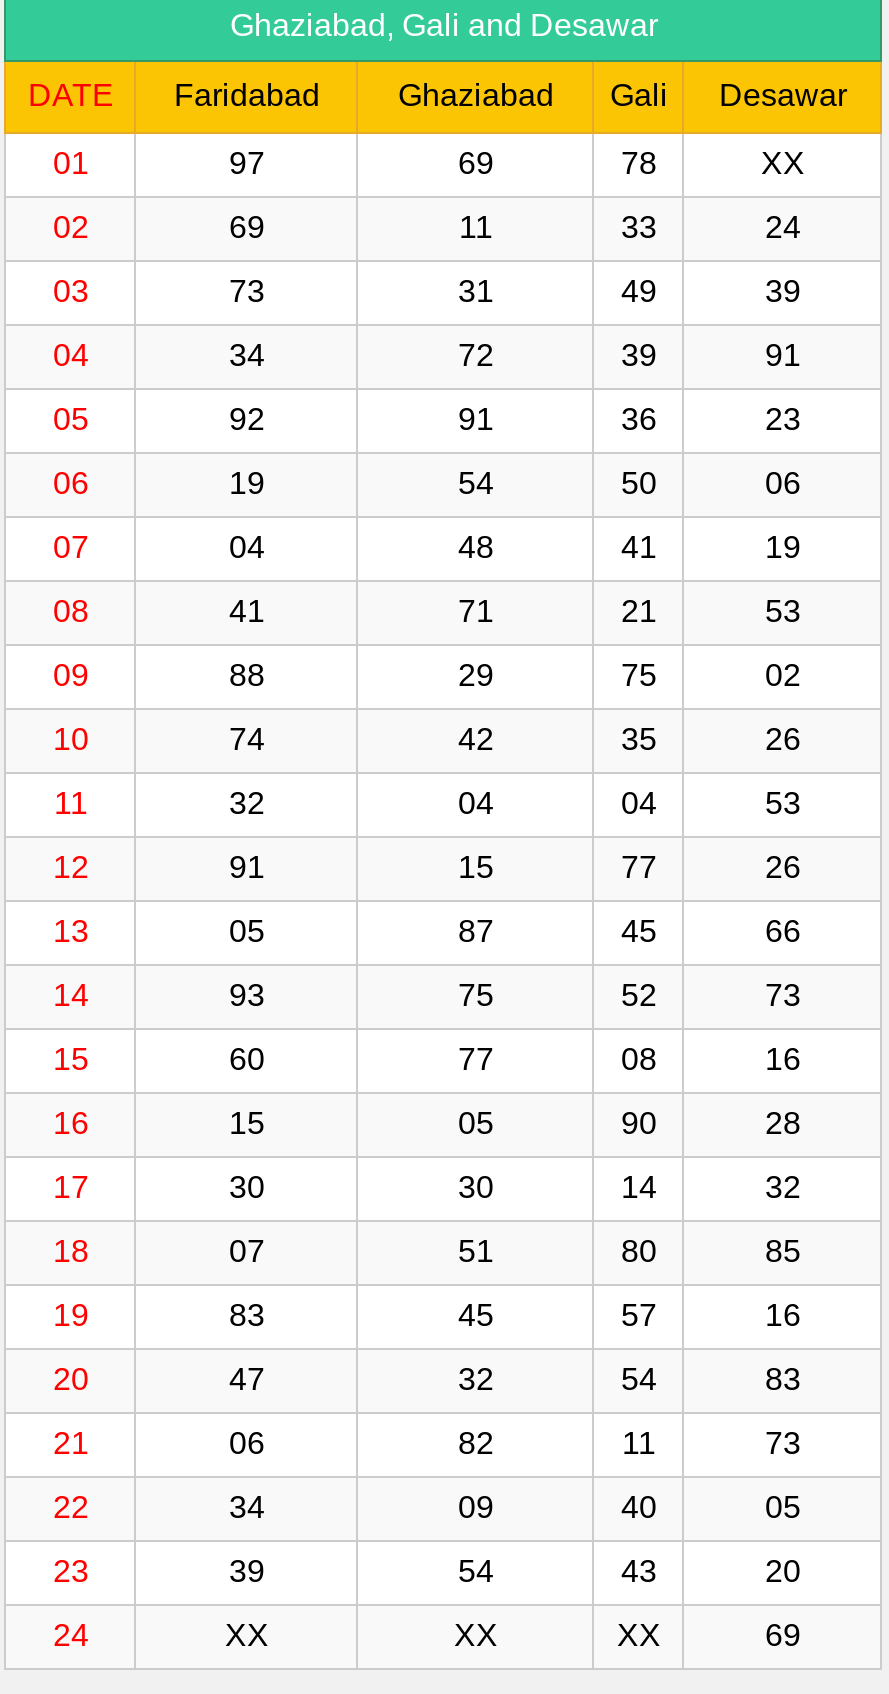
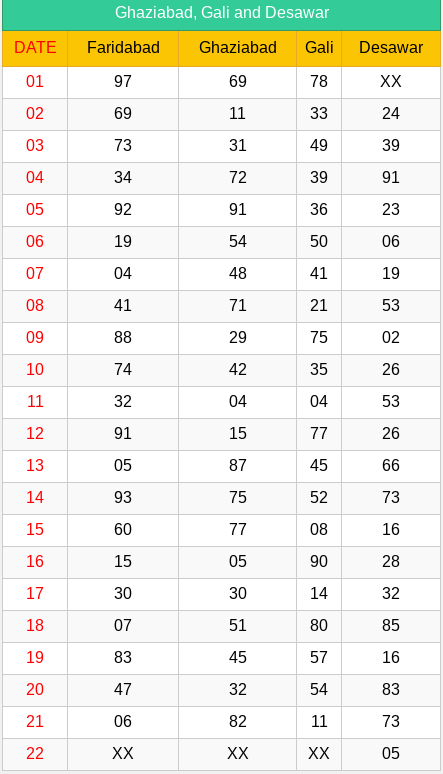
[53,1489,801,1651] 34 | 09 | 40 | 05 | 23 | 39 | 54 | 43 | 20 | 24 -> none
[765,1617,801,1651] 69 -> [382,745,400,762] 05

